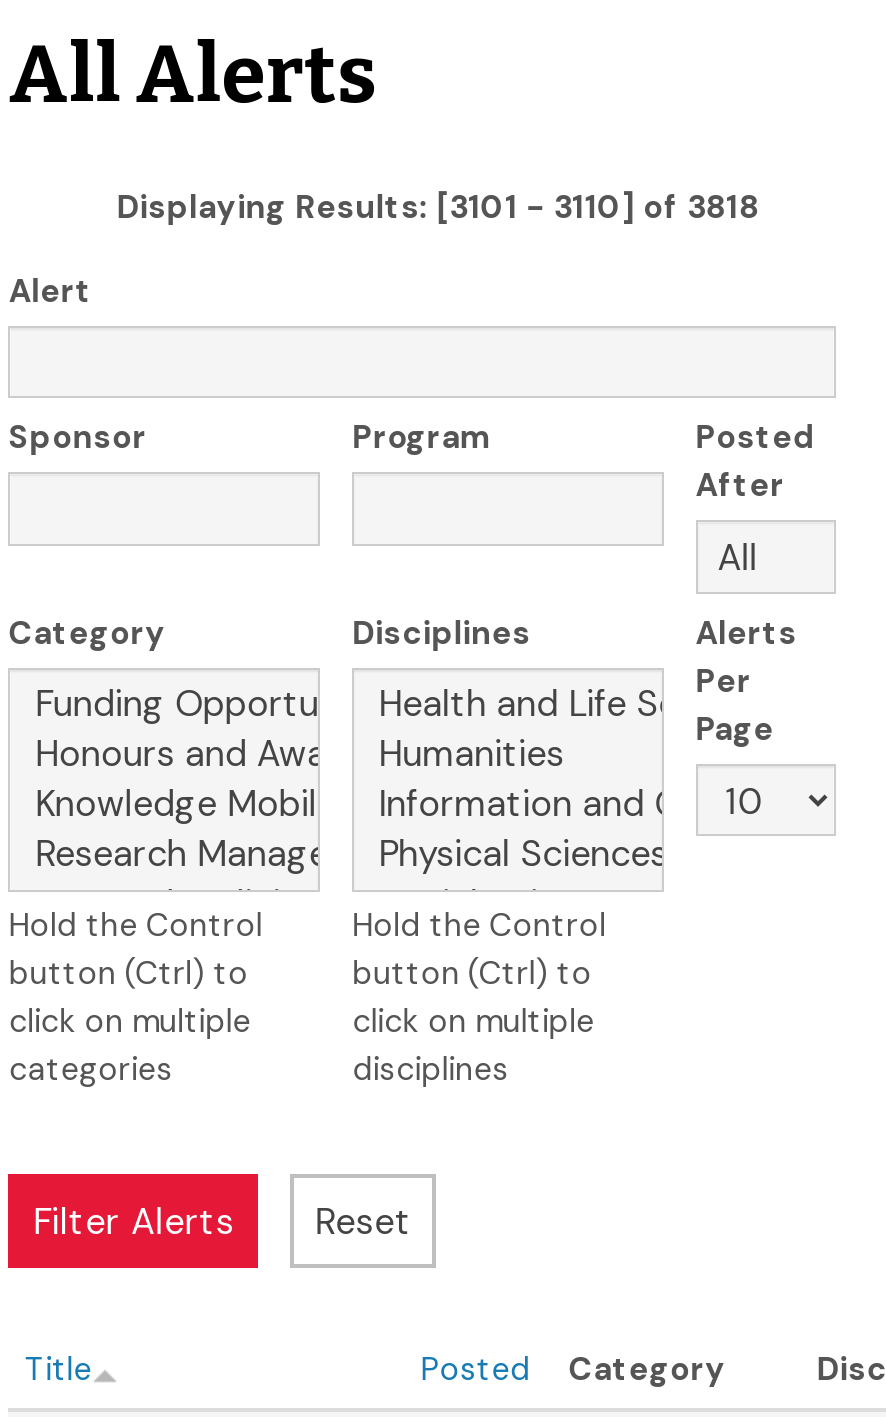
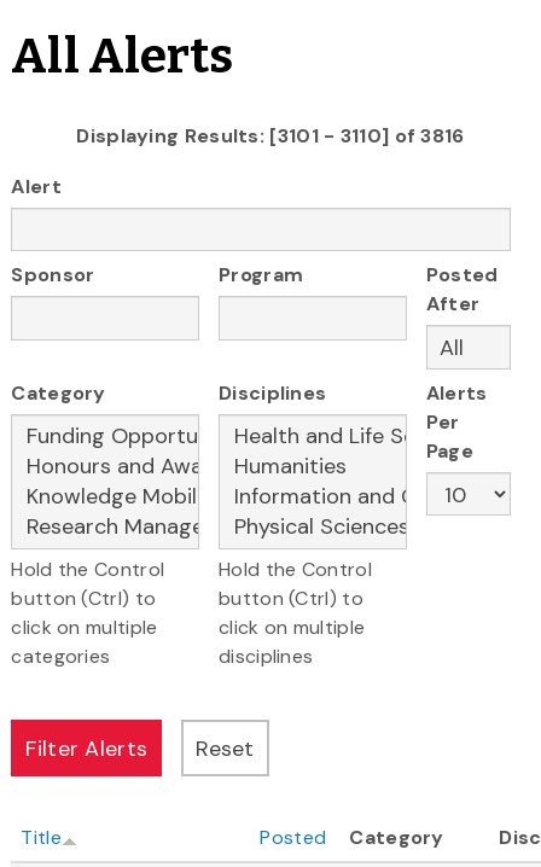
[117,186,759,228] Displaying Results: [3101 - 3110] of 3818 -> [76,123,465,148] Displaying Results: [3101 - 3110] of 3816

